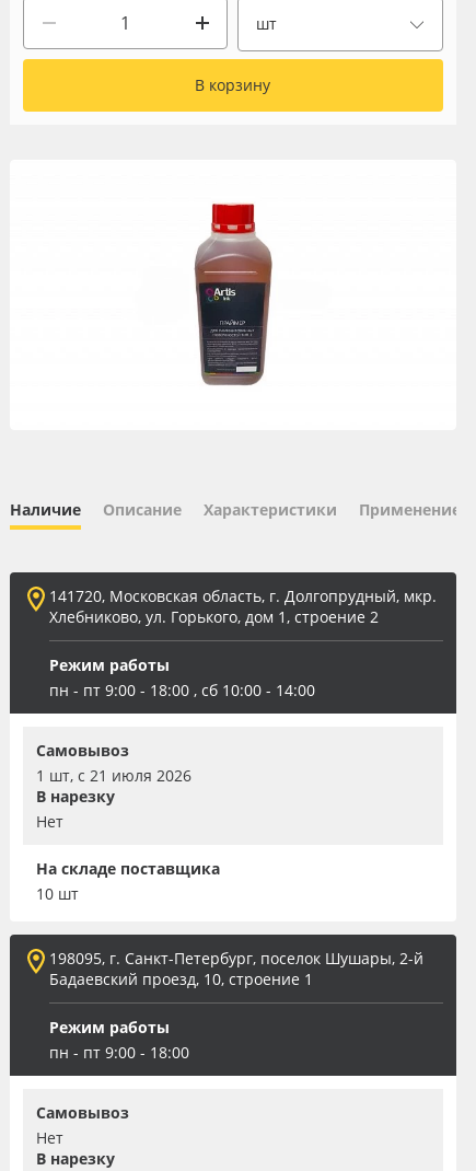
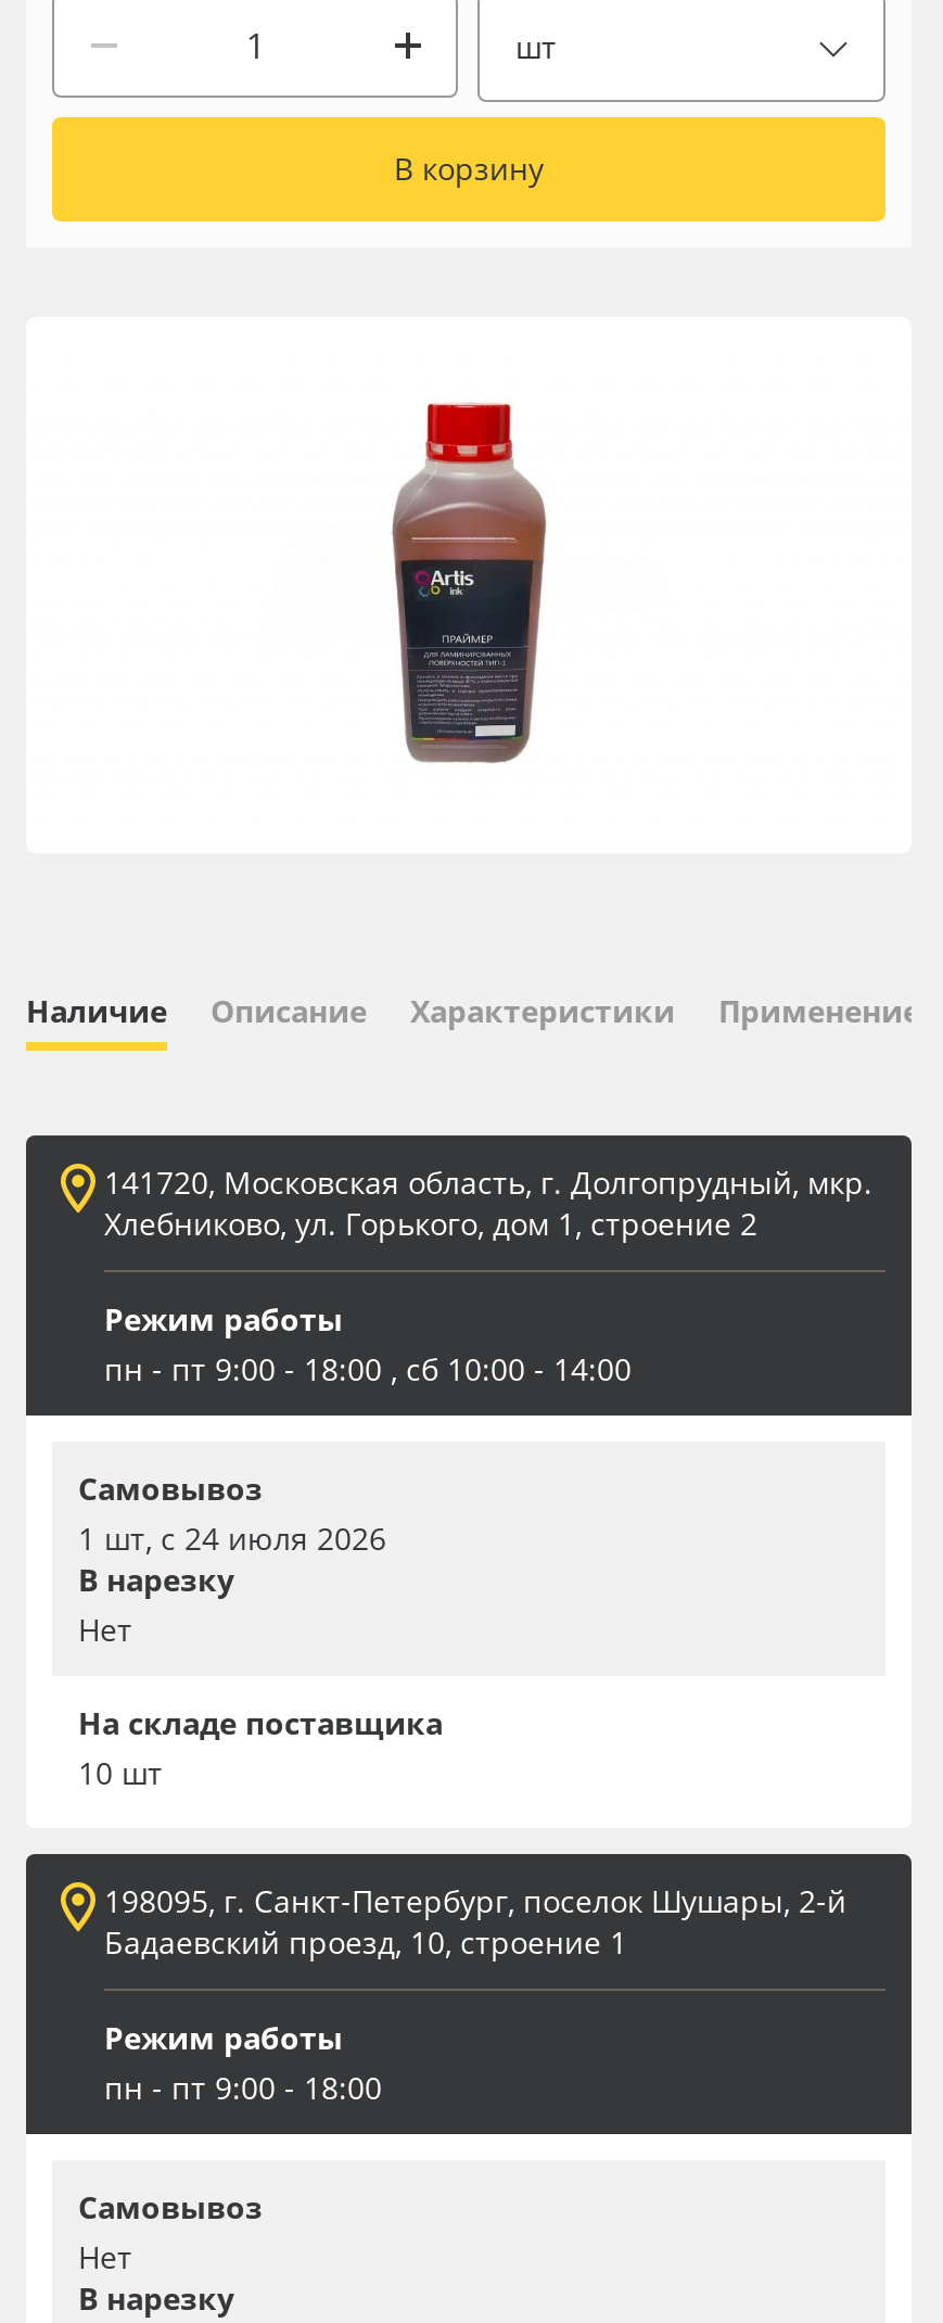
[36,765,191,786] 1 шт, с 21 июля 2026 -> [78,1517,386,1558] 1 шт, с 24 июля 2026

